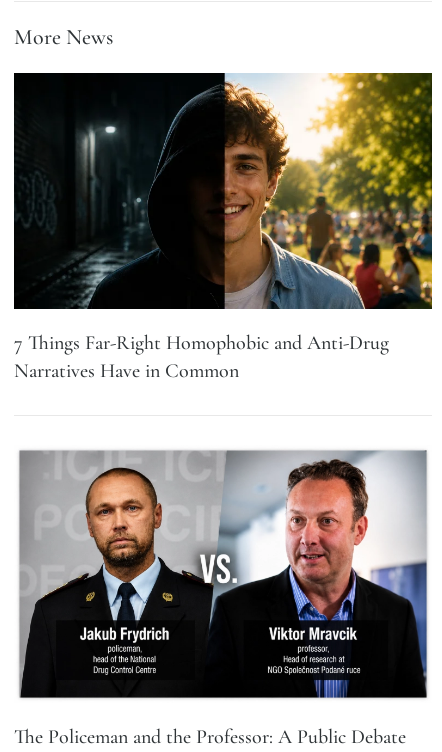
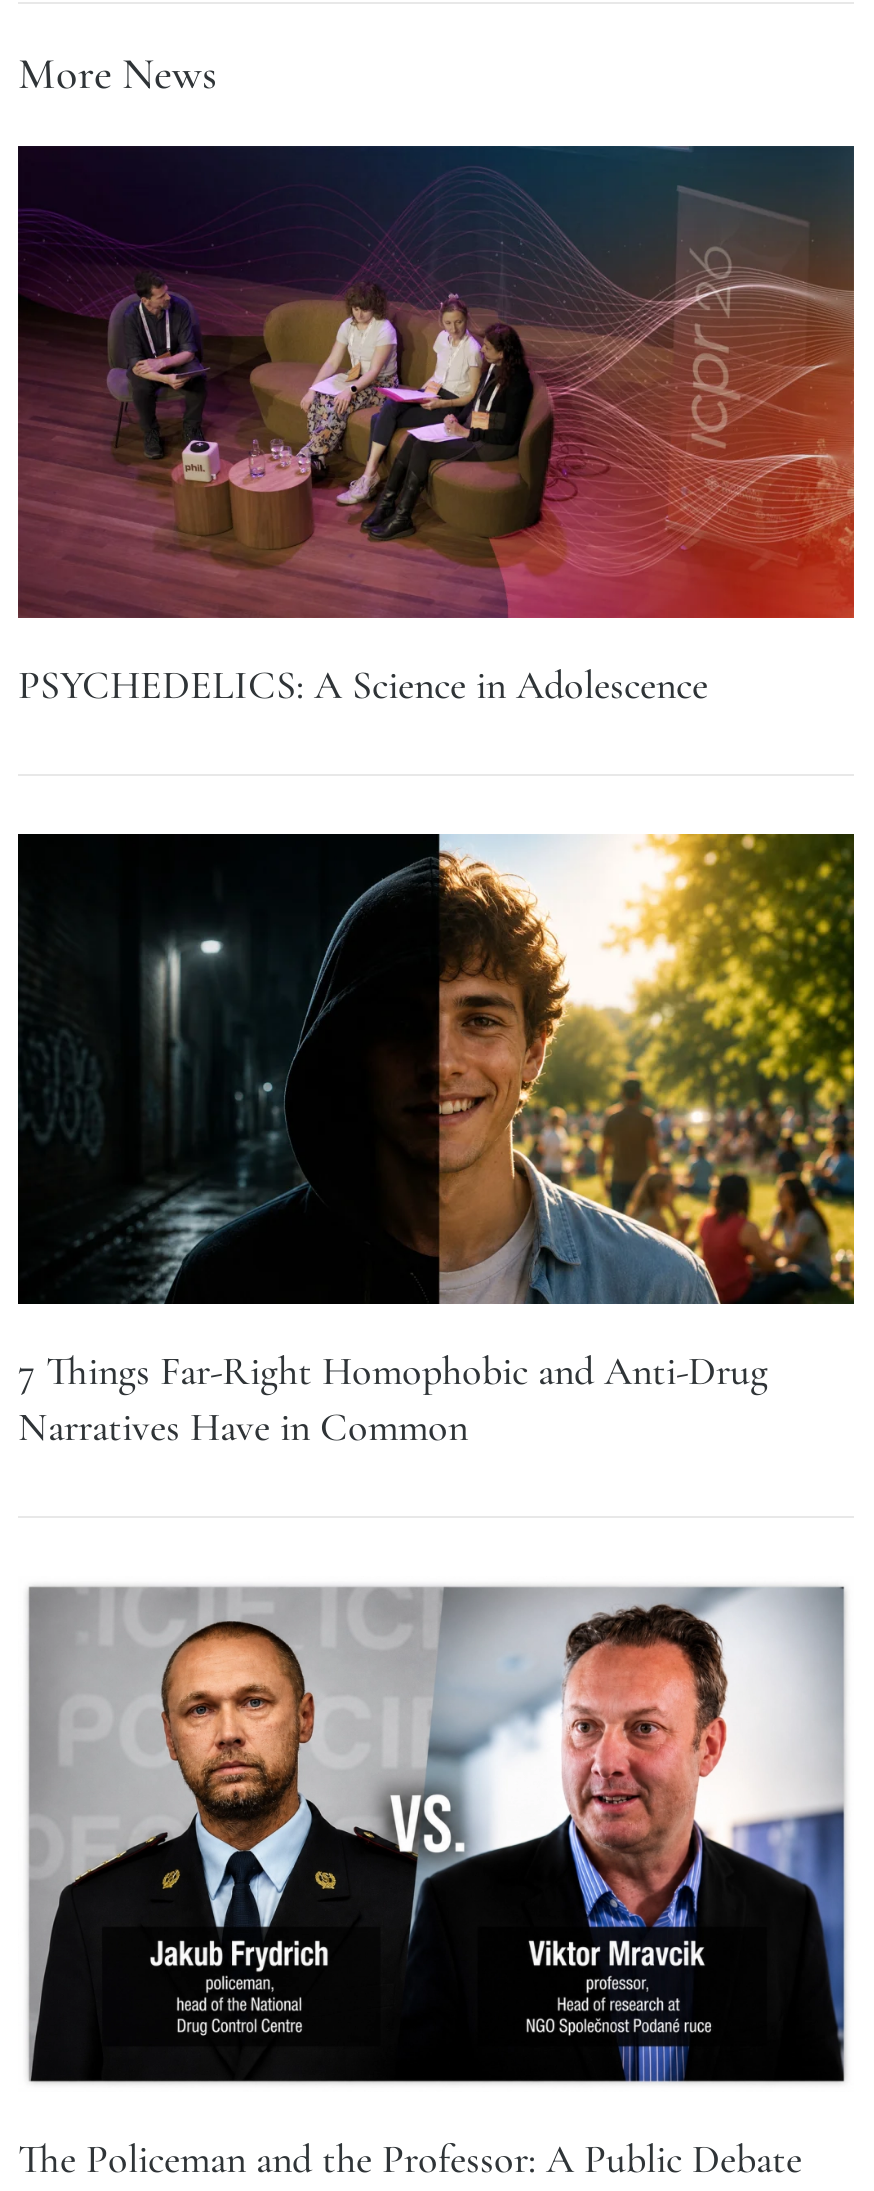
none -> [16,144,856,709] [image] | PSYCHEDELICS: A Science in Adolescence

